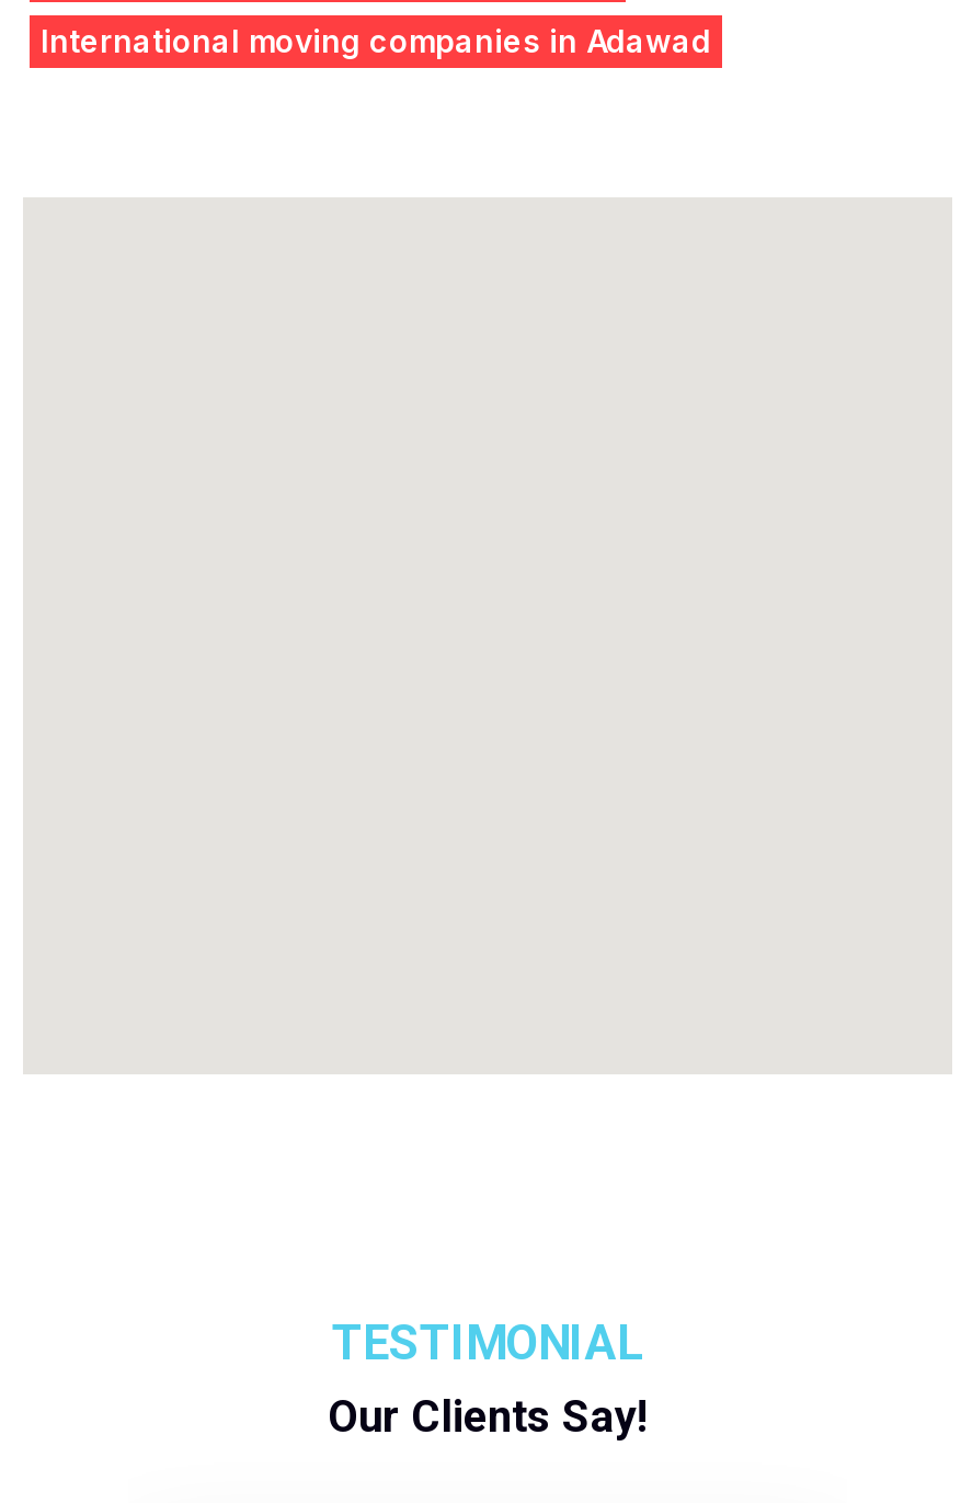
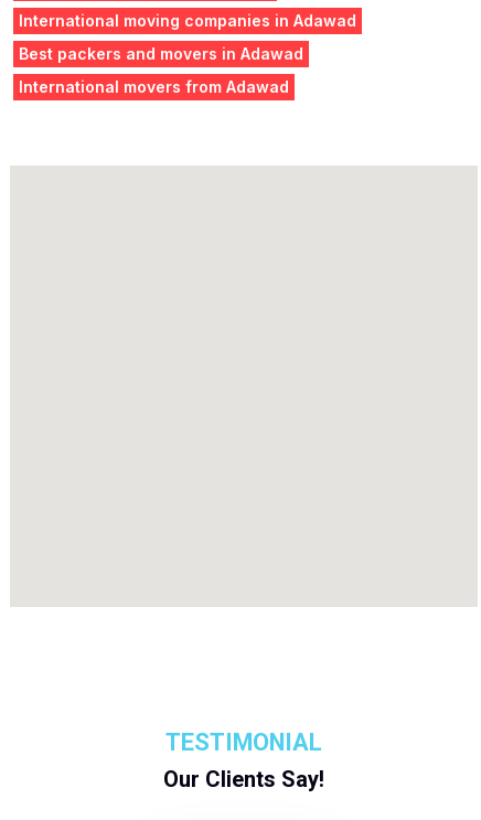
none -> [19,44,303,96] Best packers and movers in Adawad | International movers from Adawad

